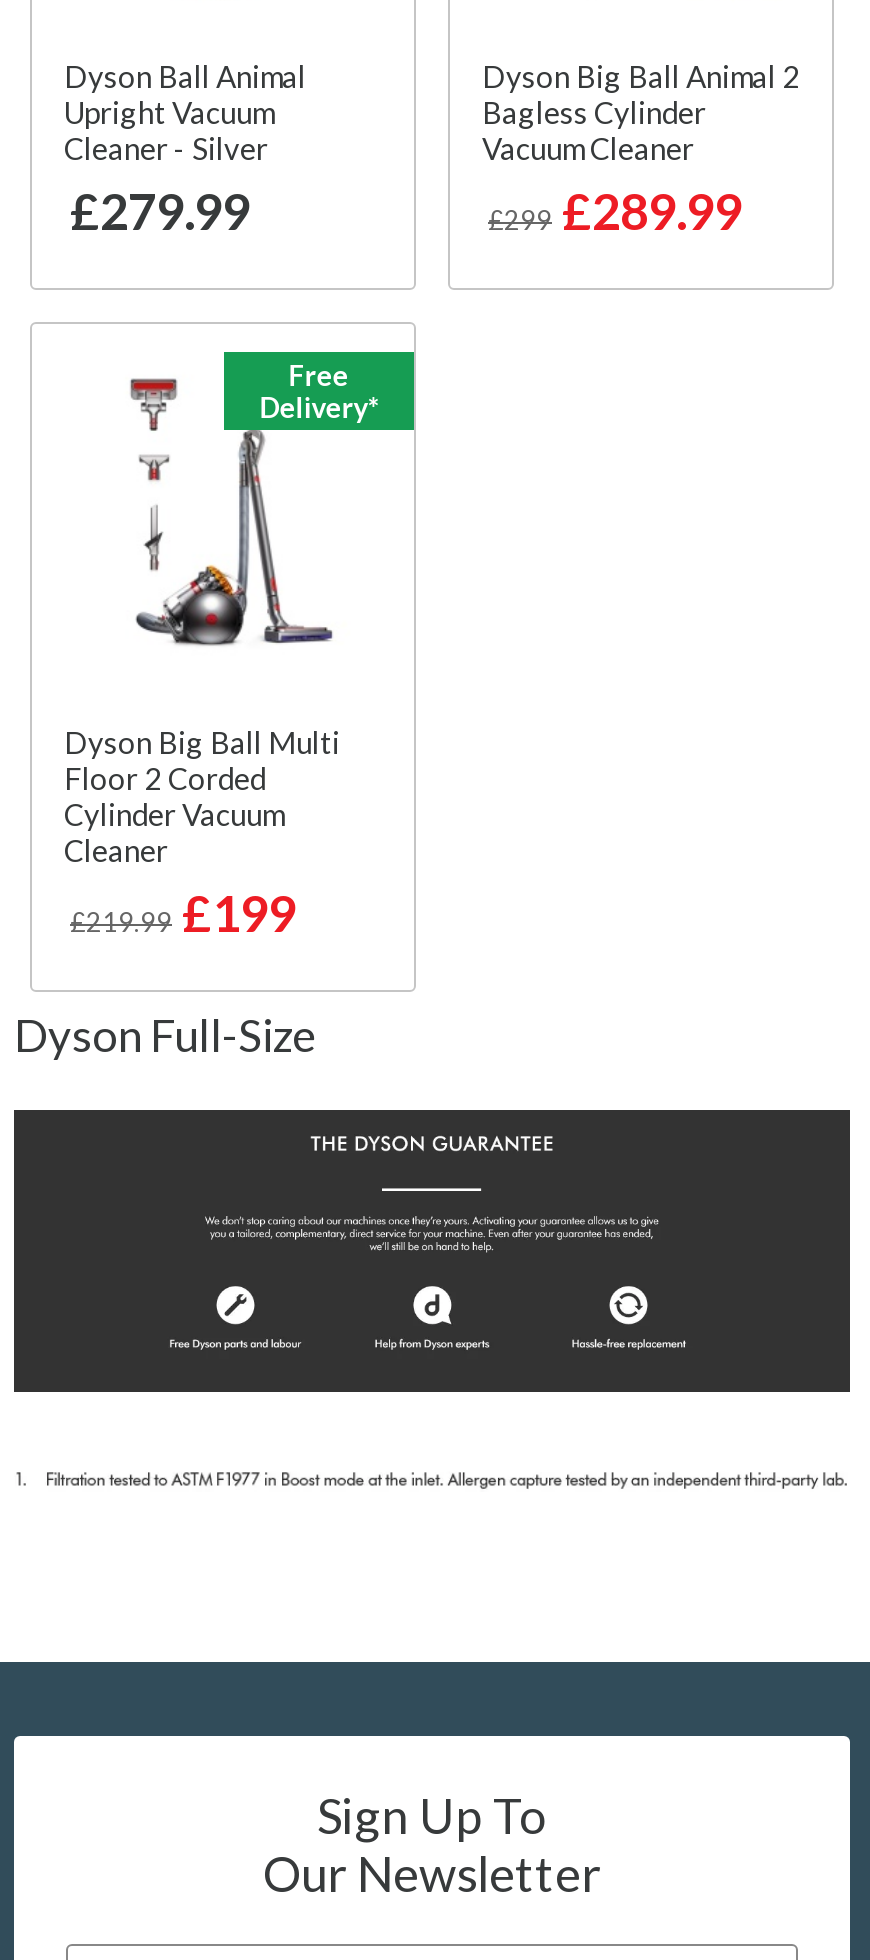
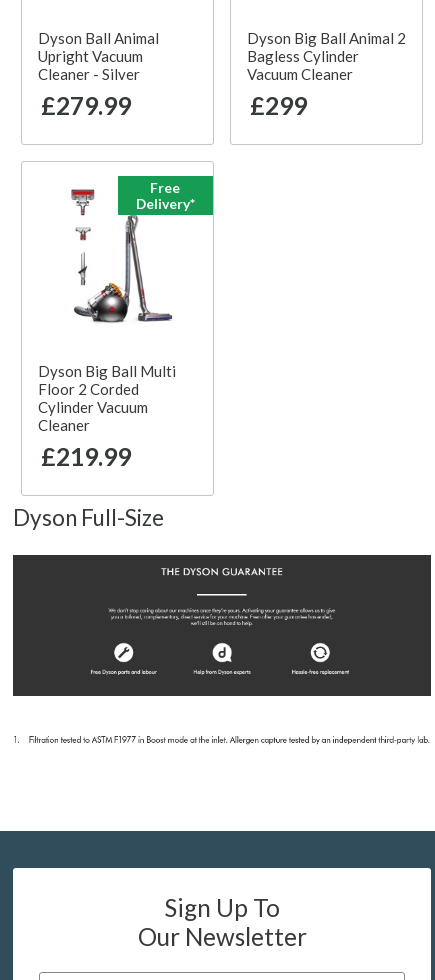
[488,183,742,241] £299 £289.99 -> [250,91,307,120] £299
[70,885,296,943] £219.99 £199 -> [41,442,131,471] £219.99

